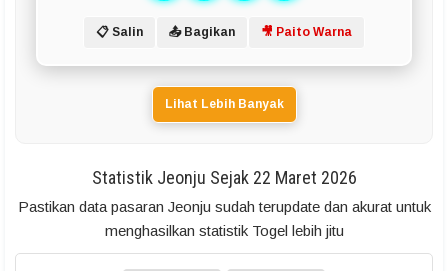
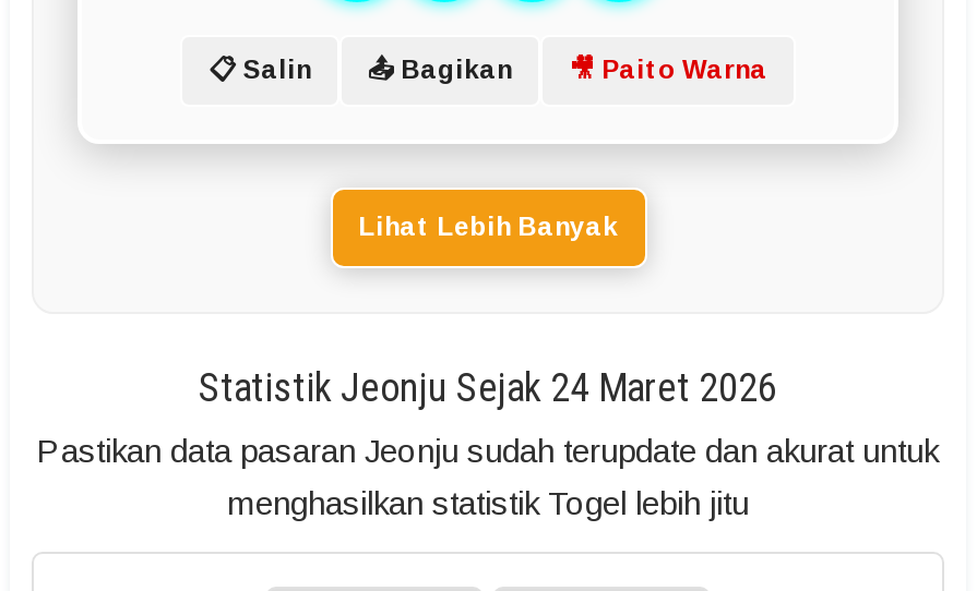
[91,167,356,188] Statistik Jeonju Sejak 22 Maret 2026 -> [199,364,777,409] Statistik Jeonju Sejak 24 Maret 2026

